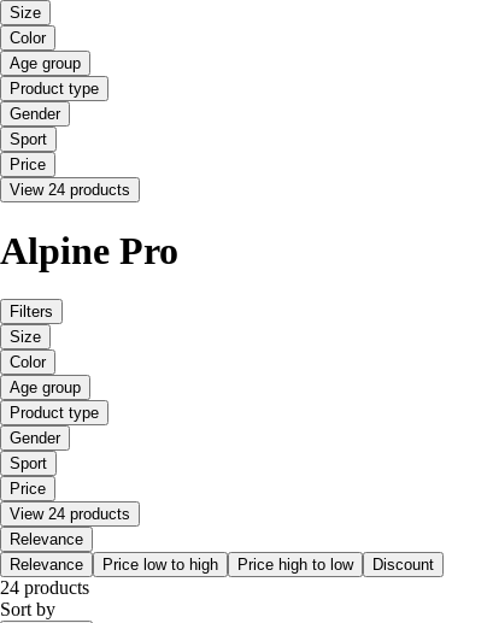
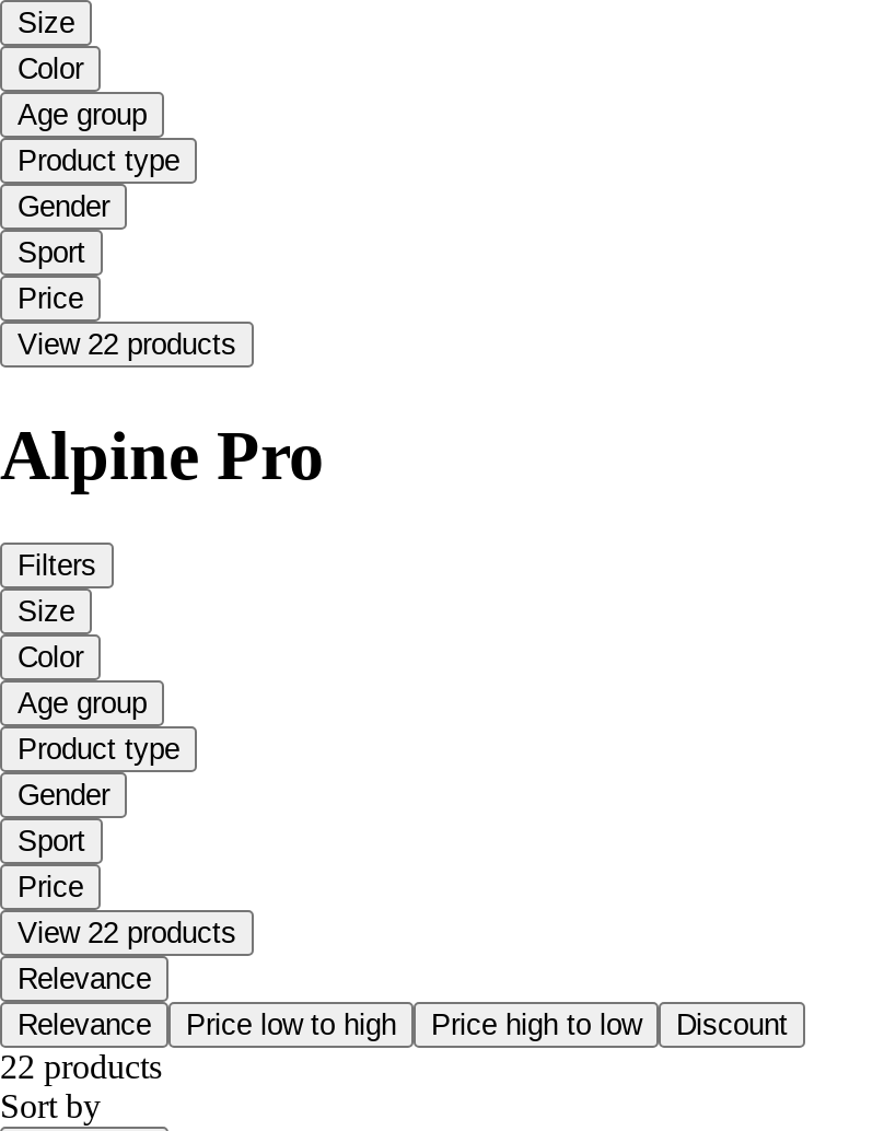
[10,181,130,199] View 24 products -> [18,329,236,362] View 22 products
[10,505,130,523] View 24 products -> [18,917,236,950] View 22 products
[0,577,89,598] 24 products -> [0,1048,162,1085] 22 products

